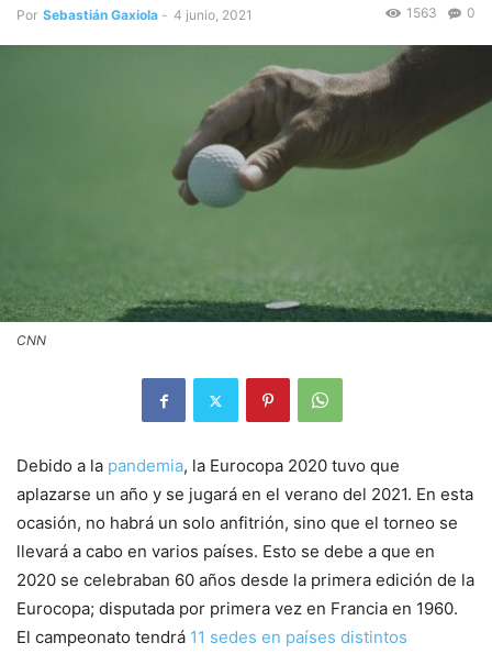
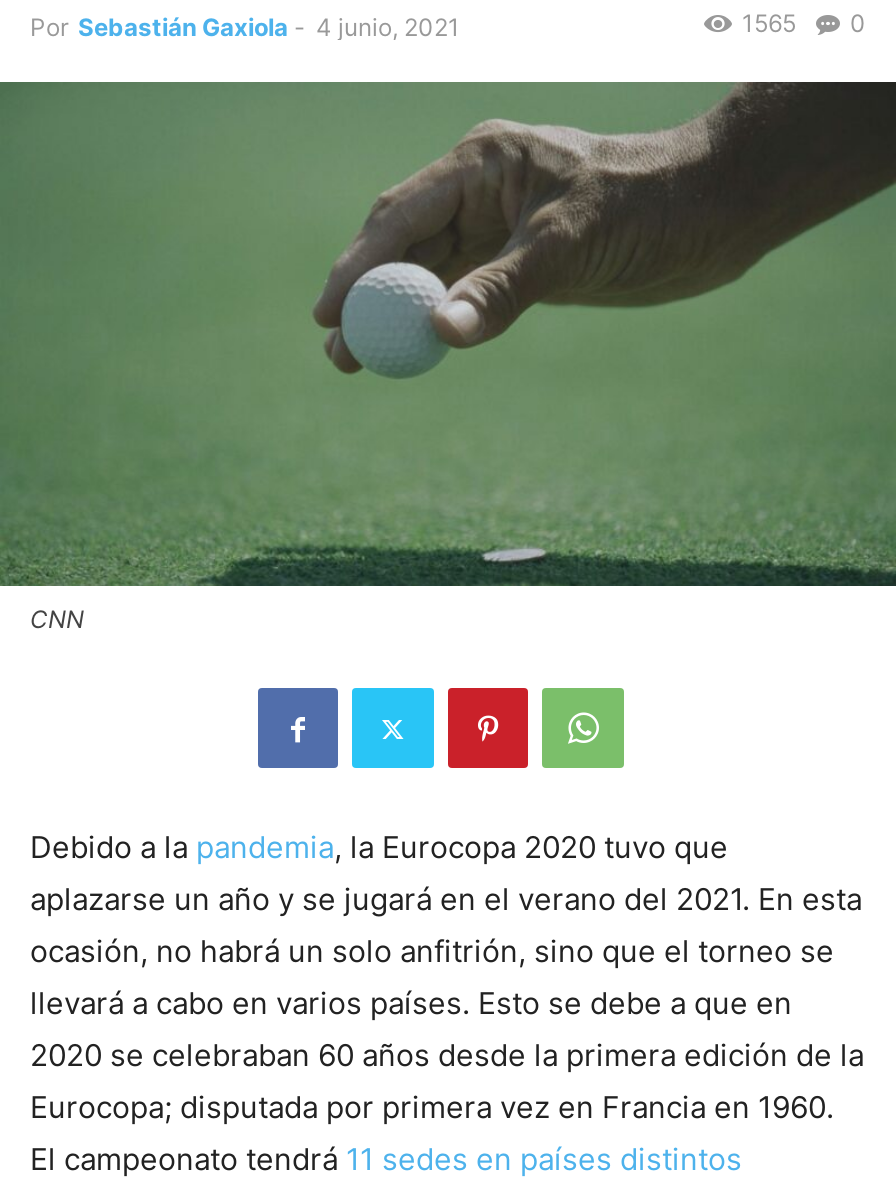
[406,4,476,21] 1563 0 -> [742,8,866,38] 1565 0

